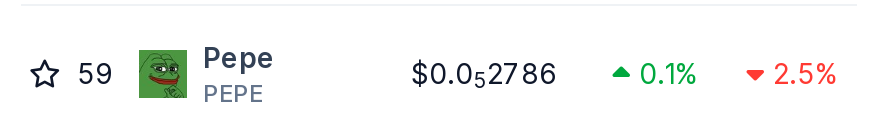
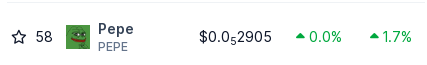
[77,55,113,89] 59 -> [35,28,53,45] 58
[411,55,557,94] $0.052786 -> [199,28,272,48] $0.052905
[639,55,697,89] 0.1% -> [309,28,342,45] 0.0%
[773,55,837,89] 2.5% -> [383,28,412,45] 1.7%

